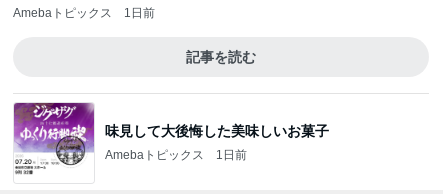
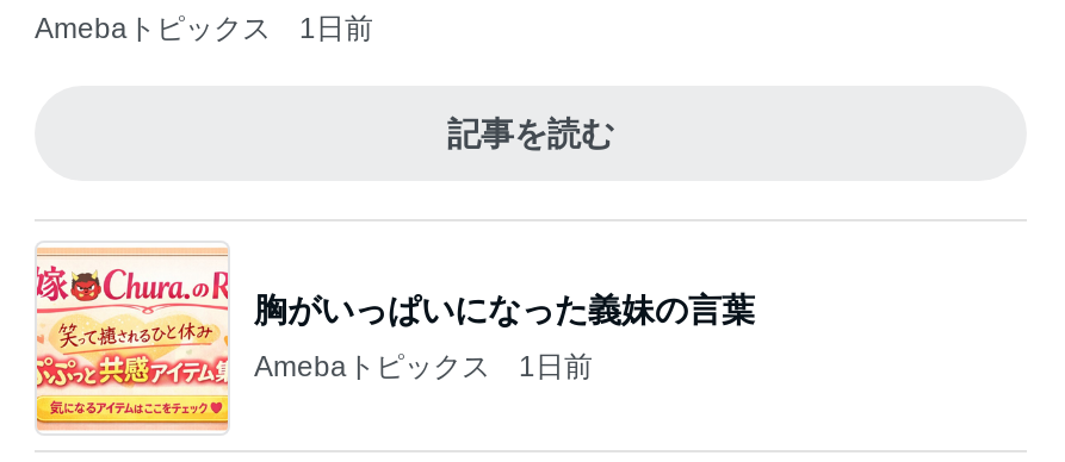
[13,102,329,182] [image] | 味見して大後悔した美味しいお菓子 -> [35,243,755,431] [image] | 胸がいっぱいになった義妹の言葉

